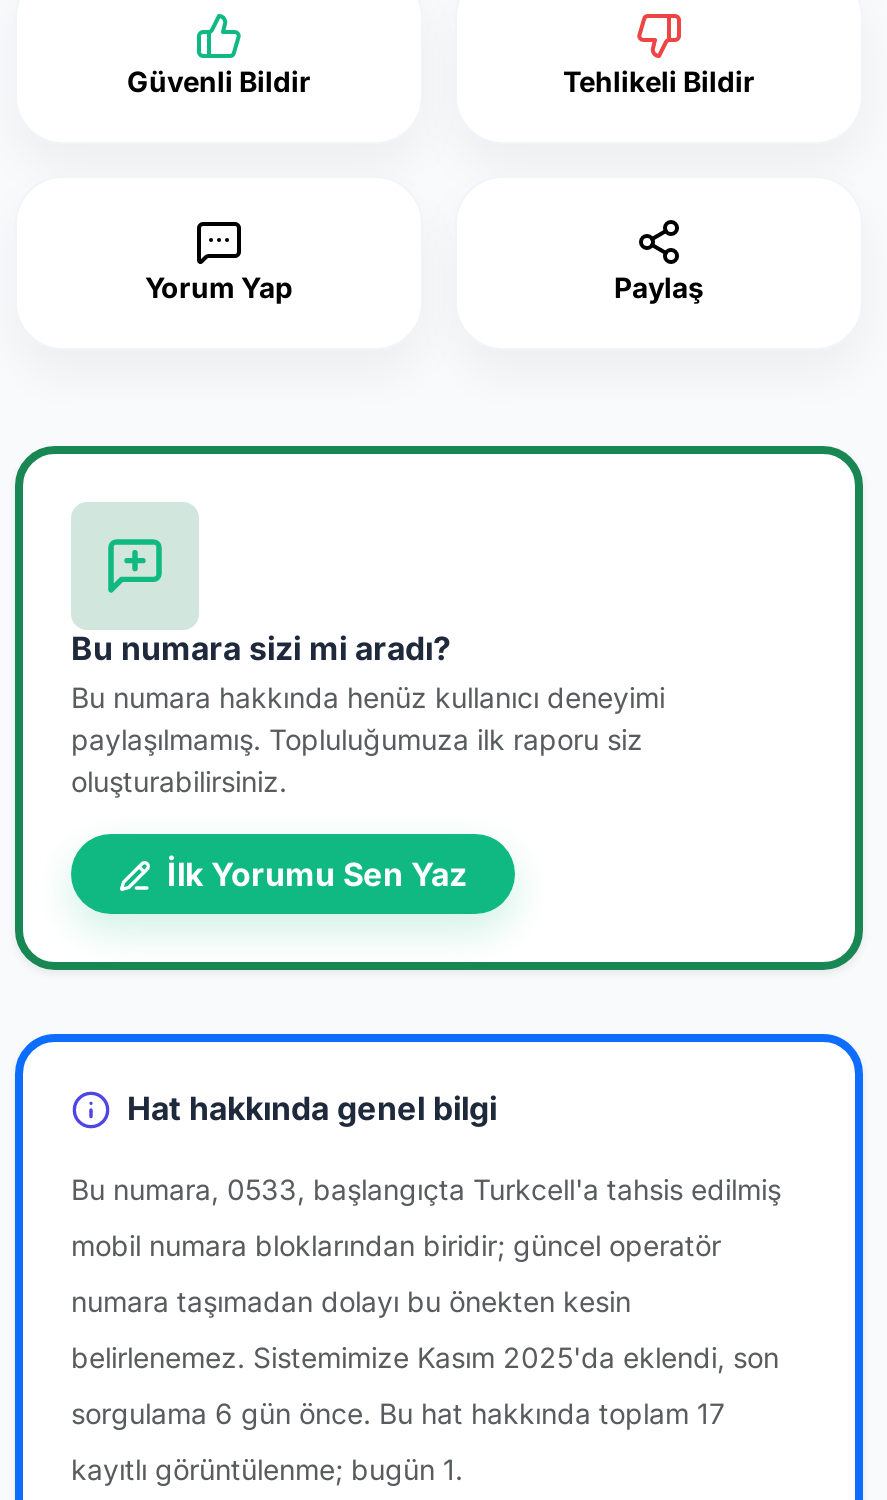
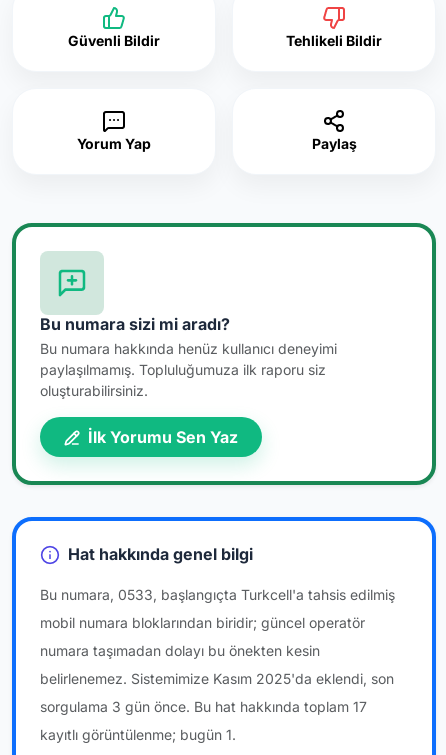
[71,1397,725,1431] sorgulama 6 gün önce. Bu hat hakkında toplam 17 -> [40,698,367,715] sorgulama 3 gün önce. Bu hat hakkında toplam 17

